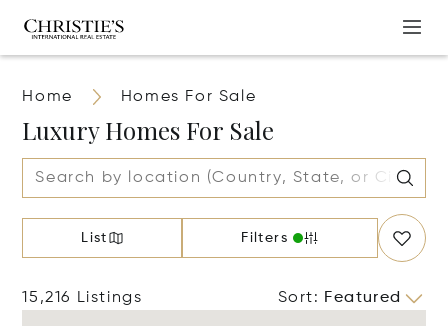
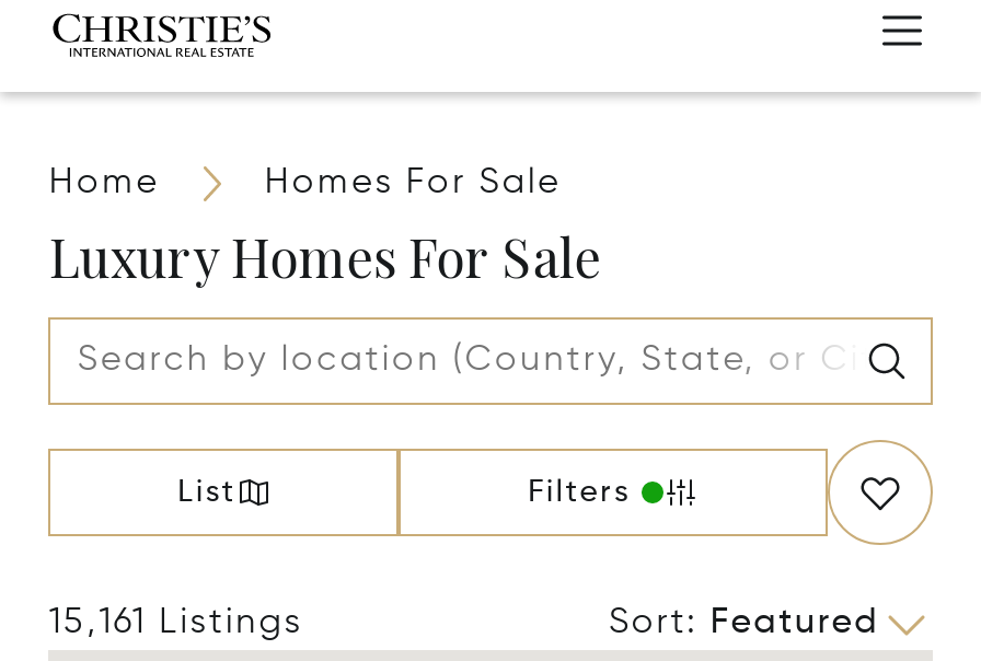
[22,290,142,306] 15,216 Listings -> [49,606,303,641] 15,161 Listings

